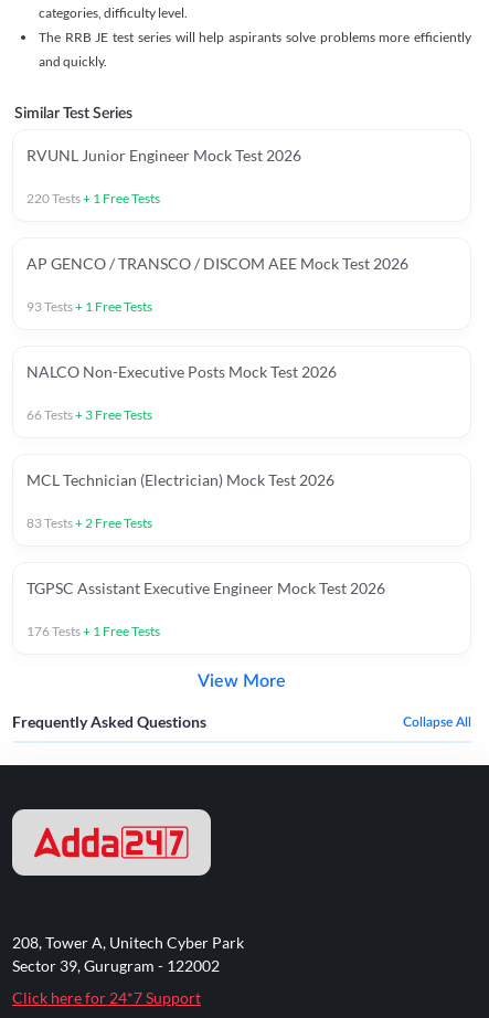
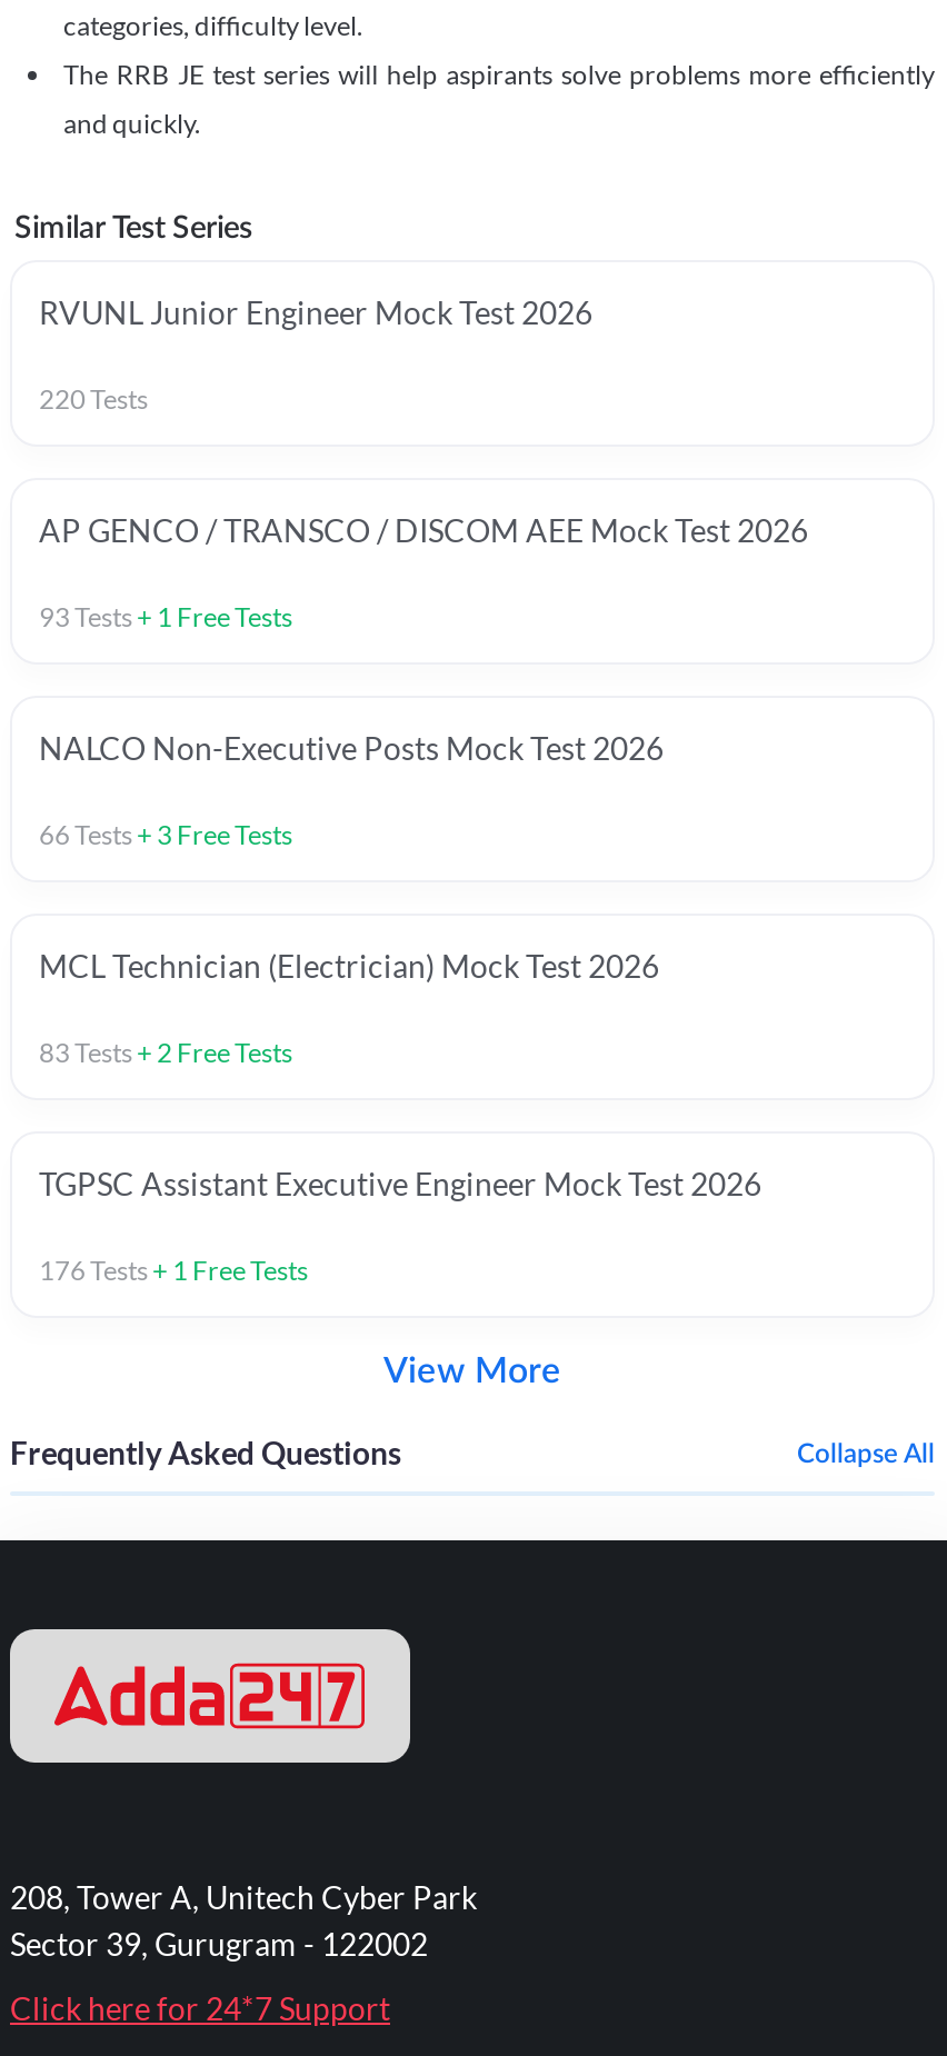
[26,190,160,206] 220Tests + 1 Free Tests -> [39,382,148,416] 220Tests

